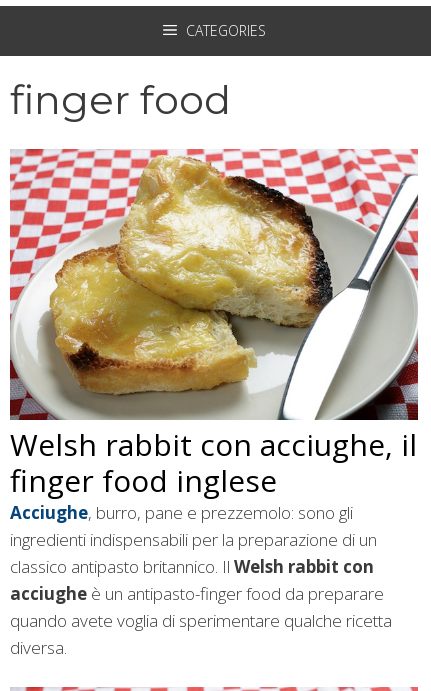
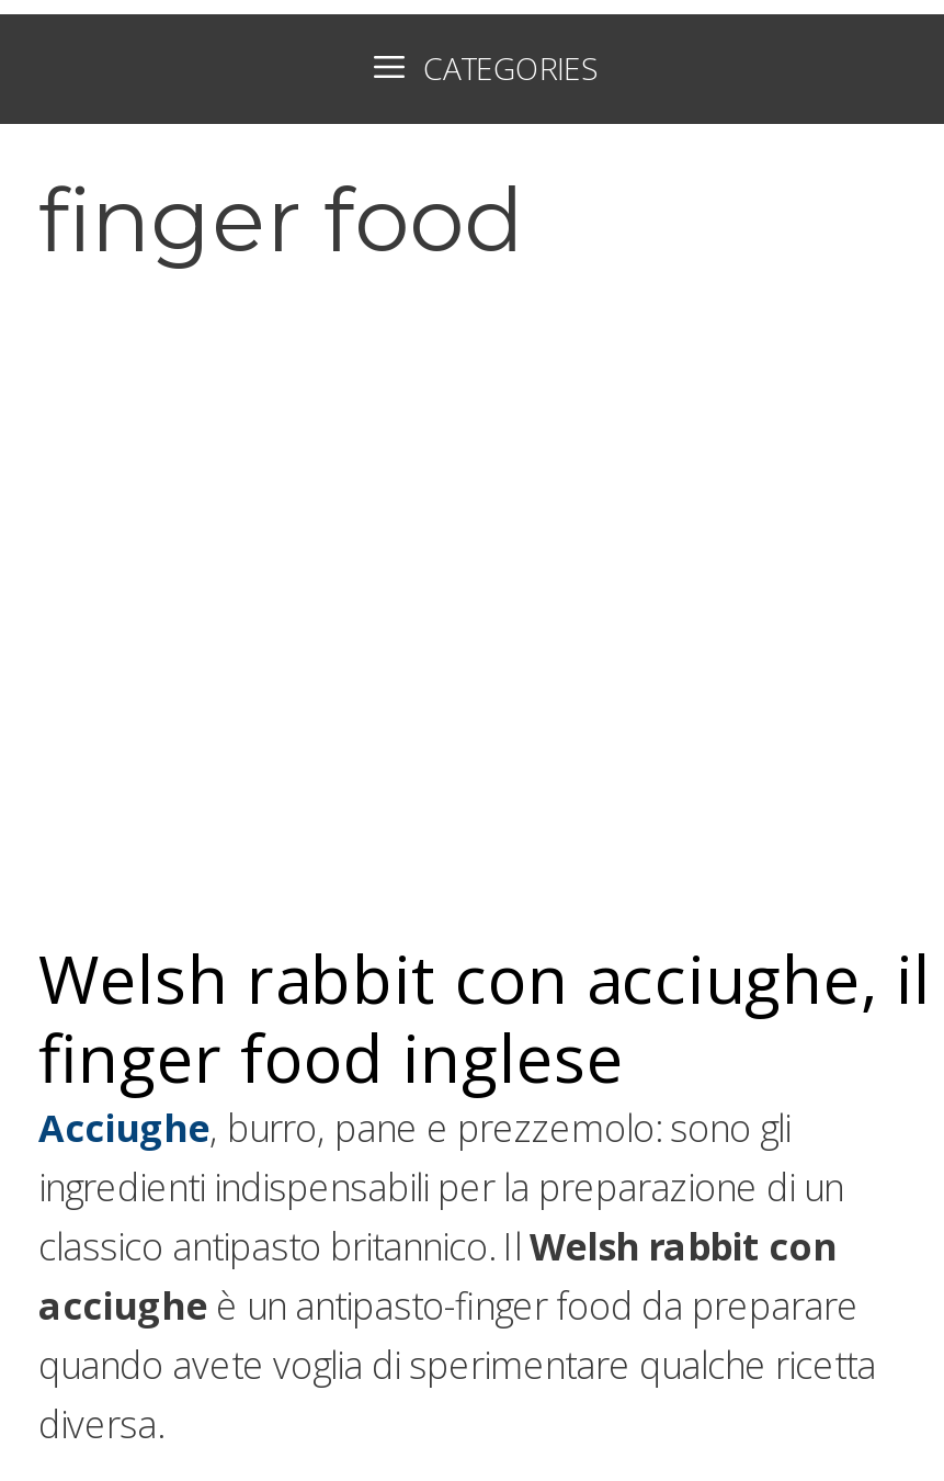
[9,148,419,421] [image] -> none

